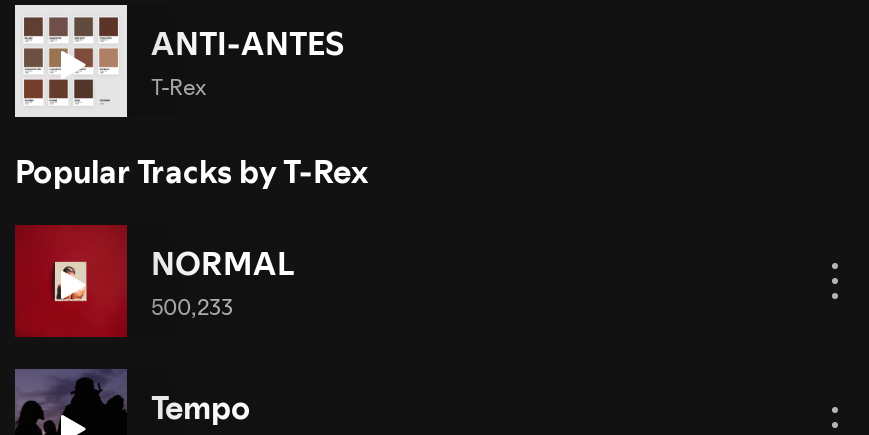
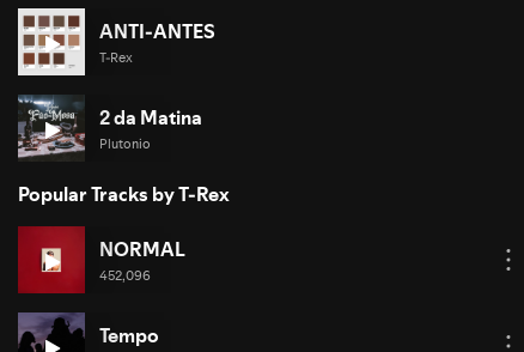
none -> [17,95,202,162] [image] | 2 da Matina | Plutonio
[151,293,233,323] 500,233 -> [99,267,151,285] 452,096

